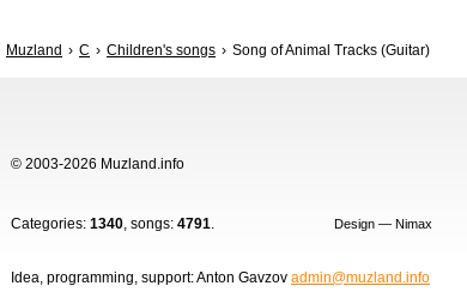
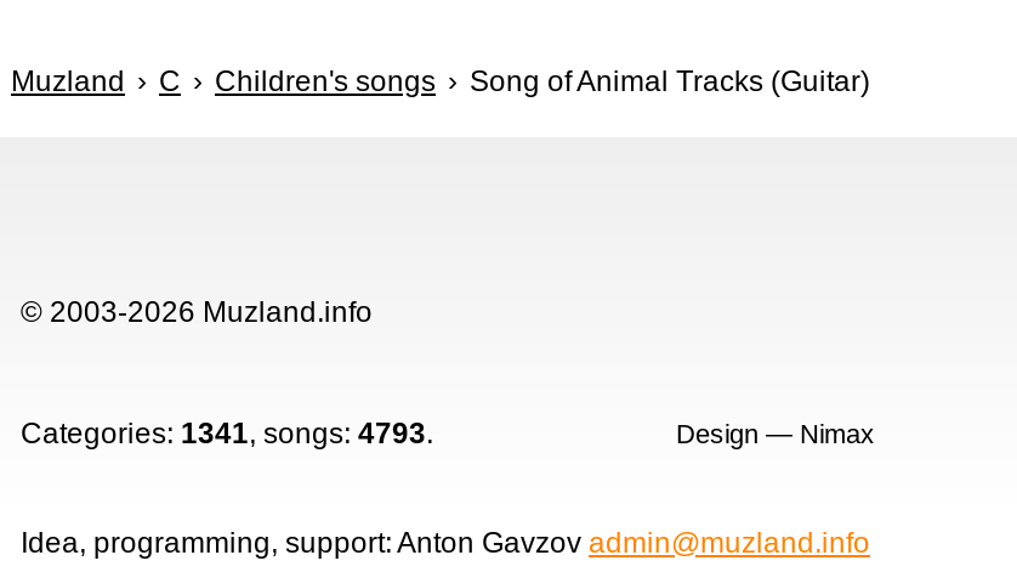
[11,215,214,232] Categories: 1340, songs: 4791. -> [21,417,433,451] Categories: 1341, songs: 4793.

